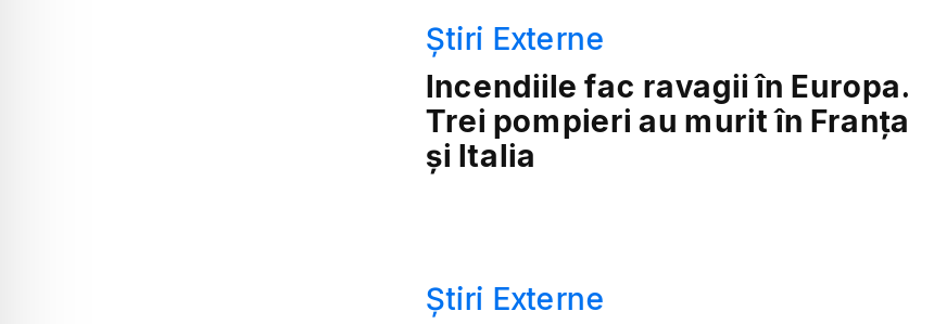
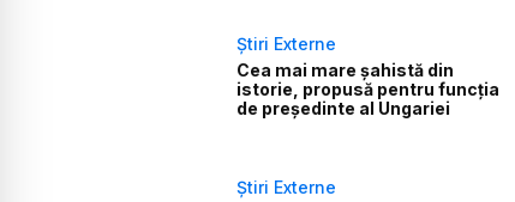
[426,66,910,173] Incendiile fac ravagii în Europa. | Trei pompieri au murit în Franța | și Italia -> [237,60,500,118] Cea mai mare șahistă din | istorie, propusă pentru funcția | de președinte al Ungariei

